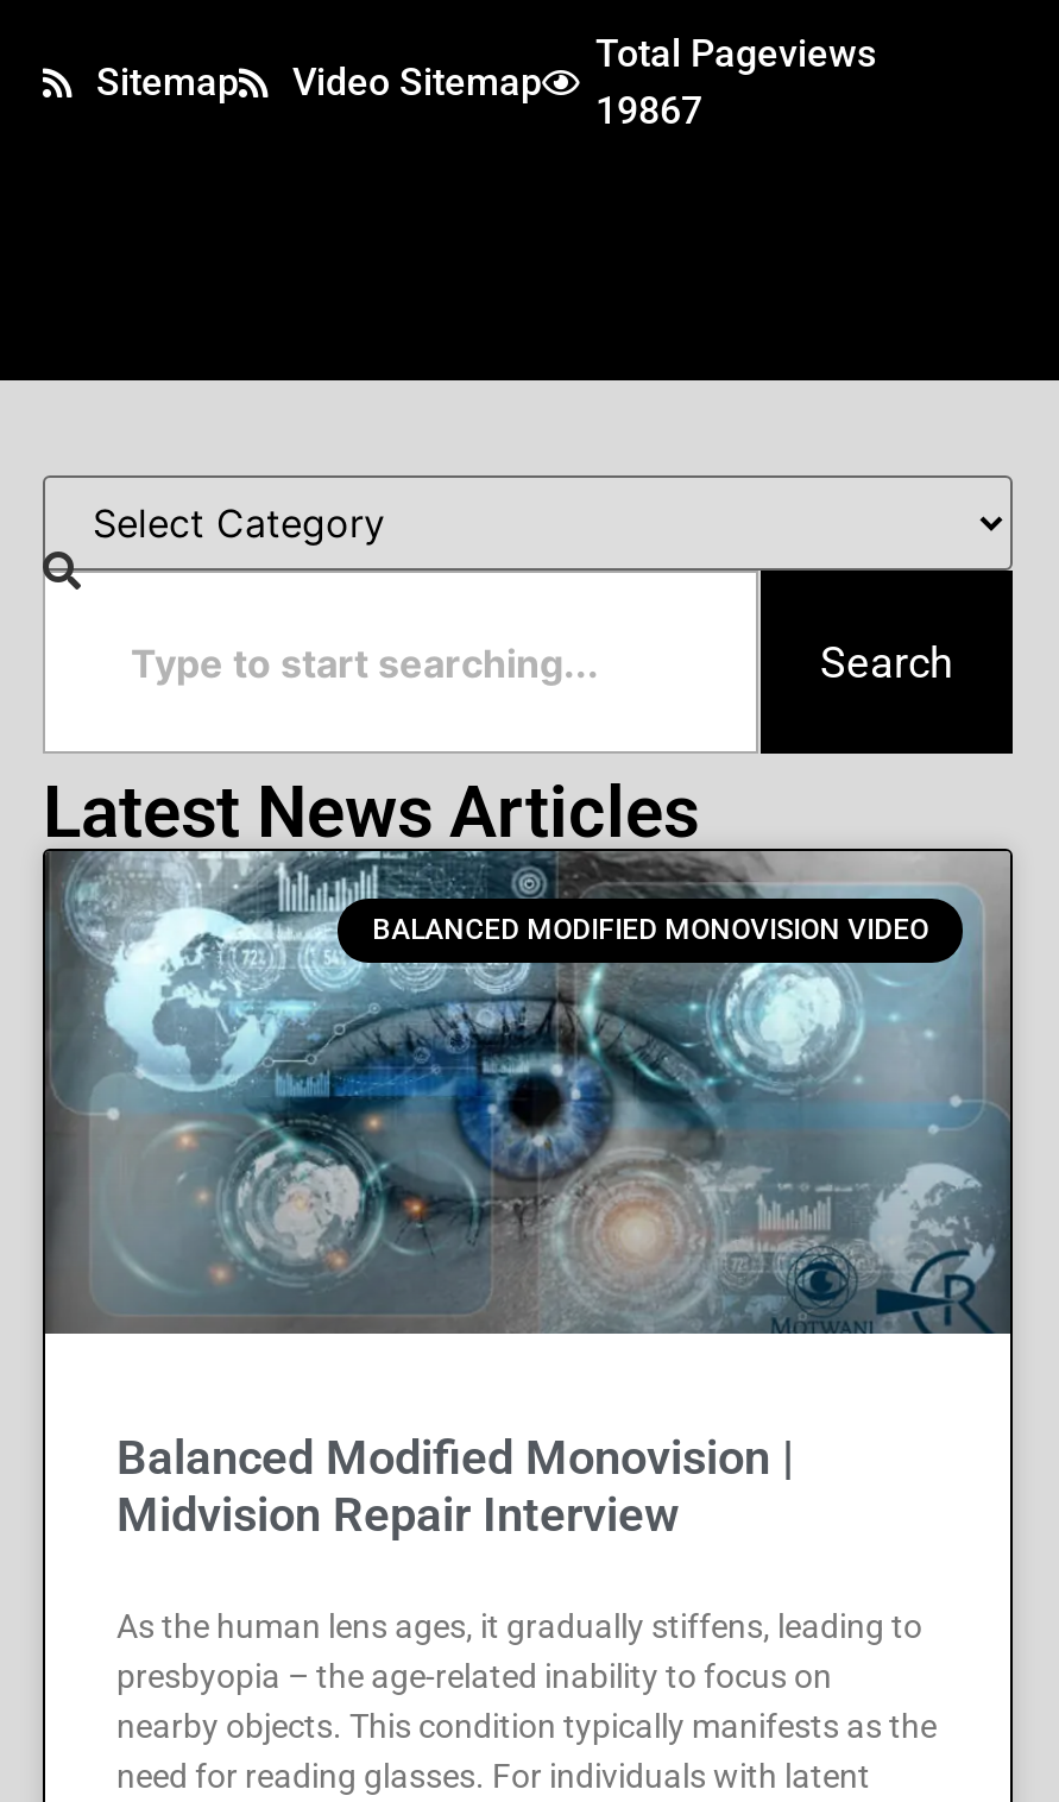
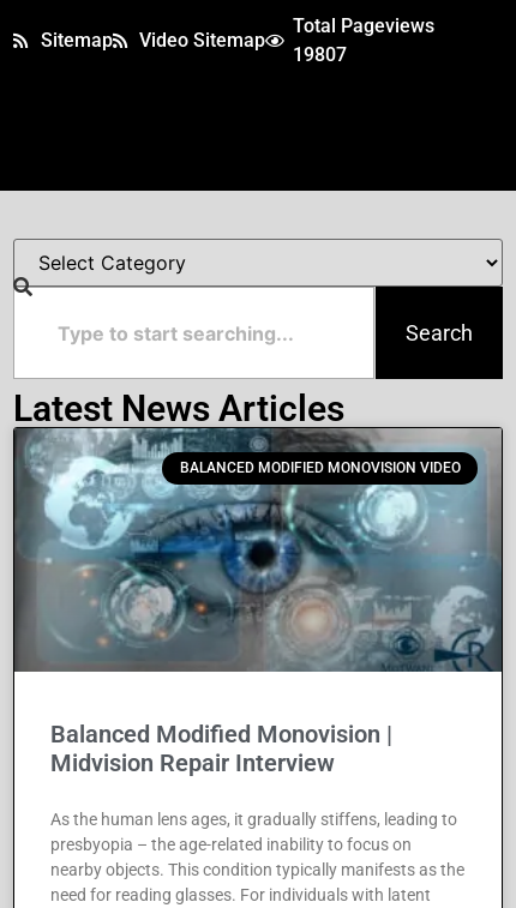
[595,87,702,132] 19867 -> [292,43,346,65] 19807

